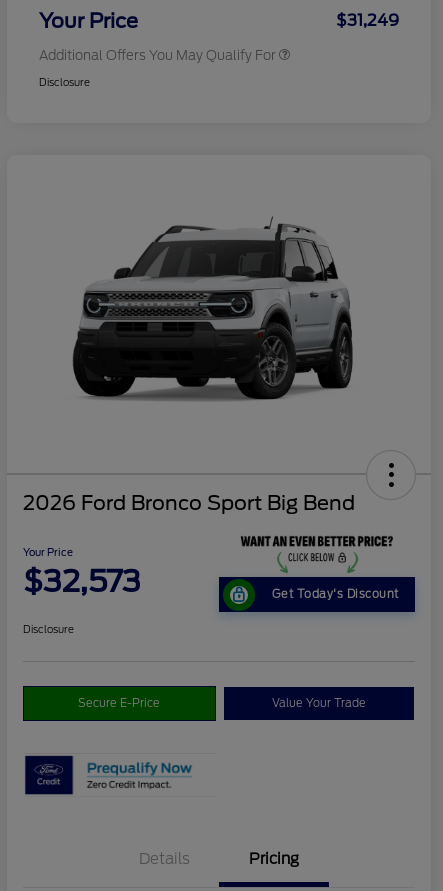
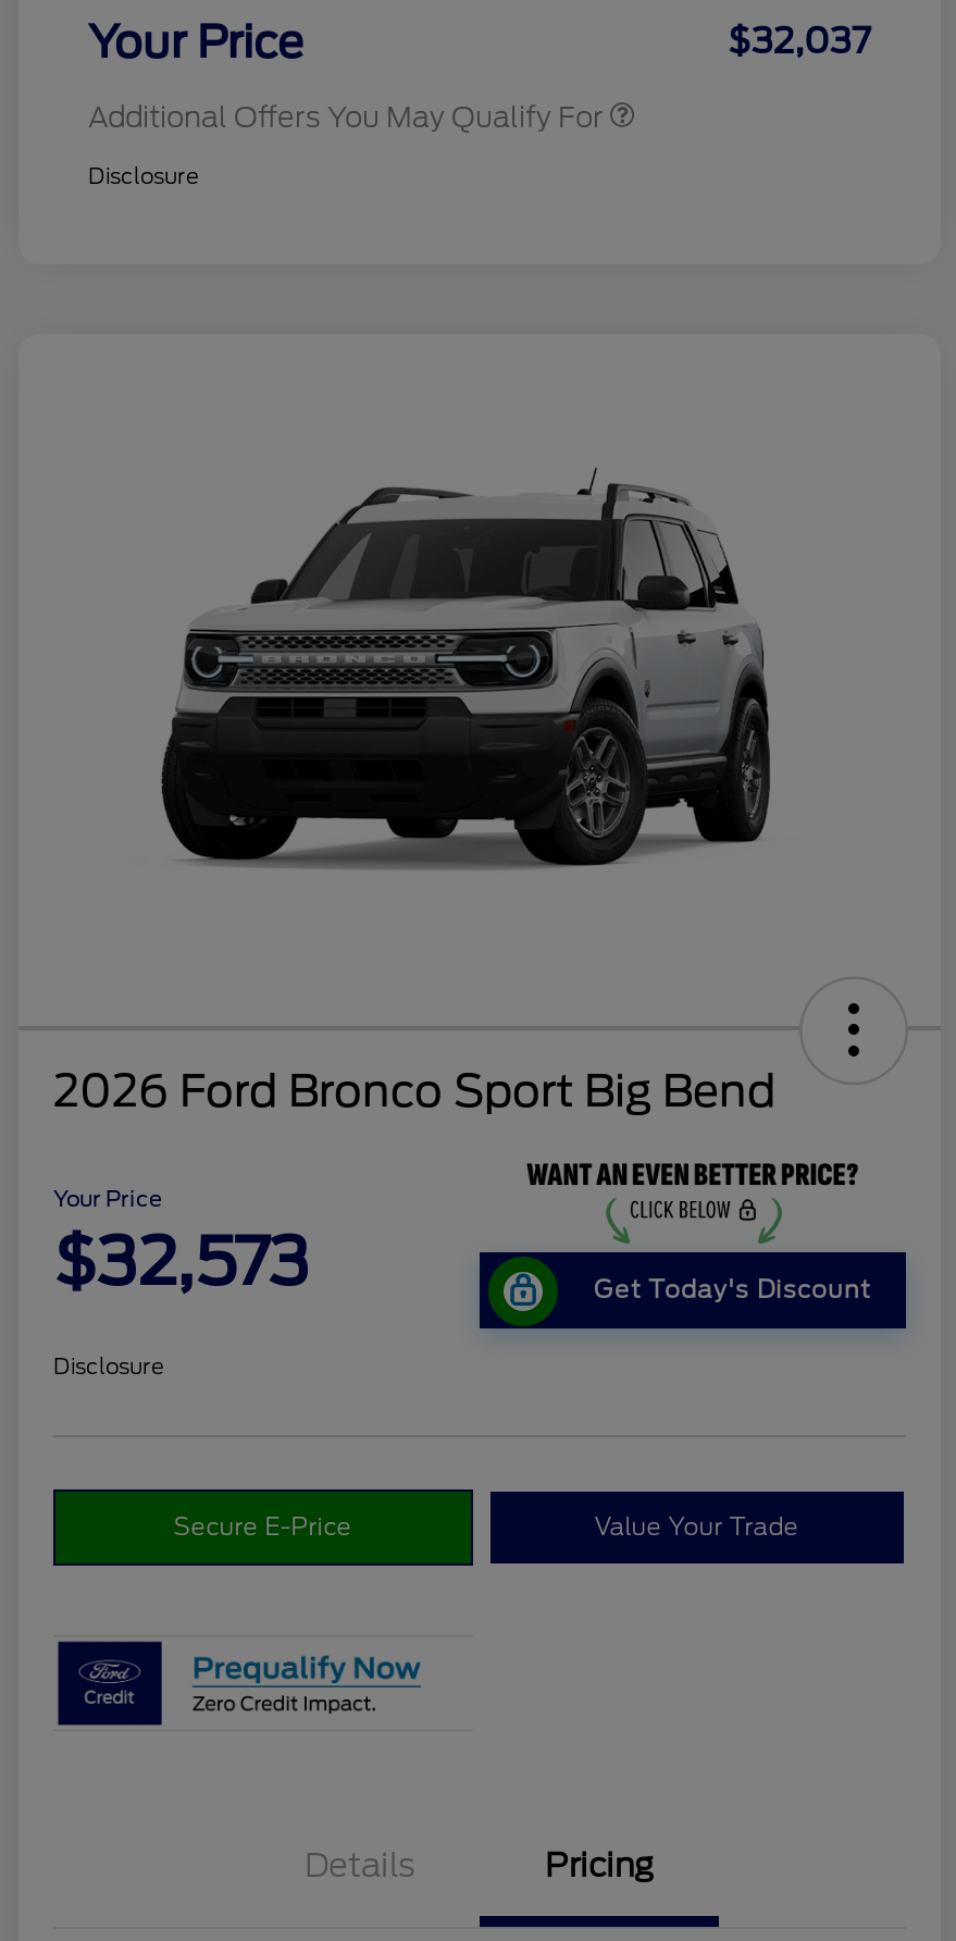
[336,10,399,29] $31,249 -> [728,20,871,61] $32,037

